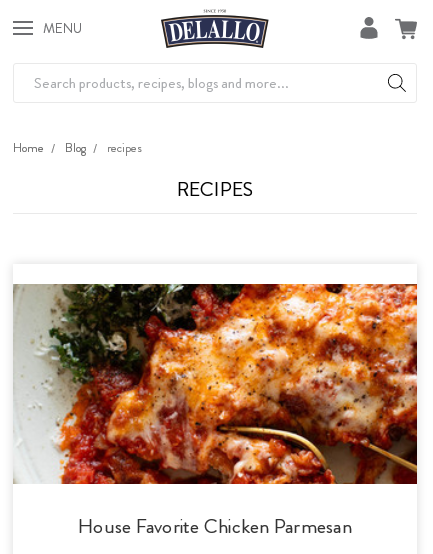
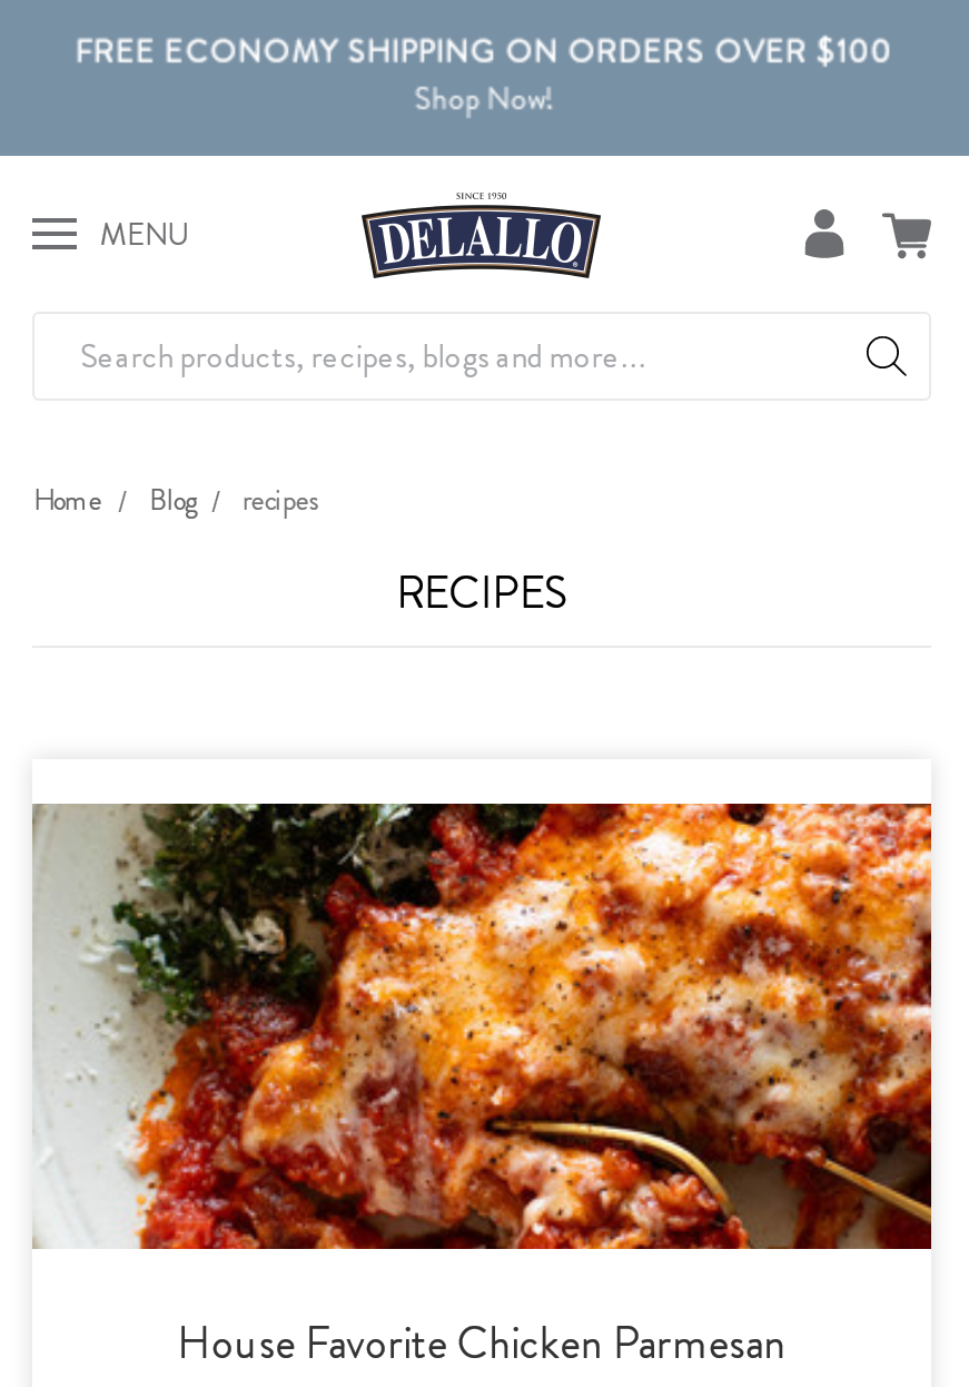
none -> [73,29,890,120] FREE ECONOMY SHIPPING ON ORDERS OVER $100 | Shop Now!

